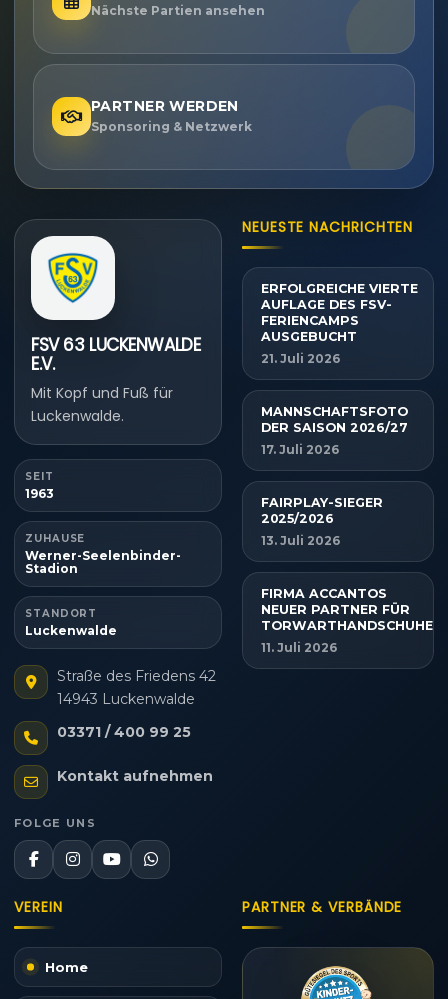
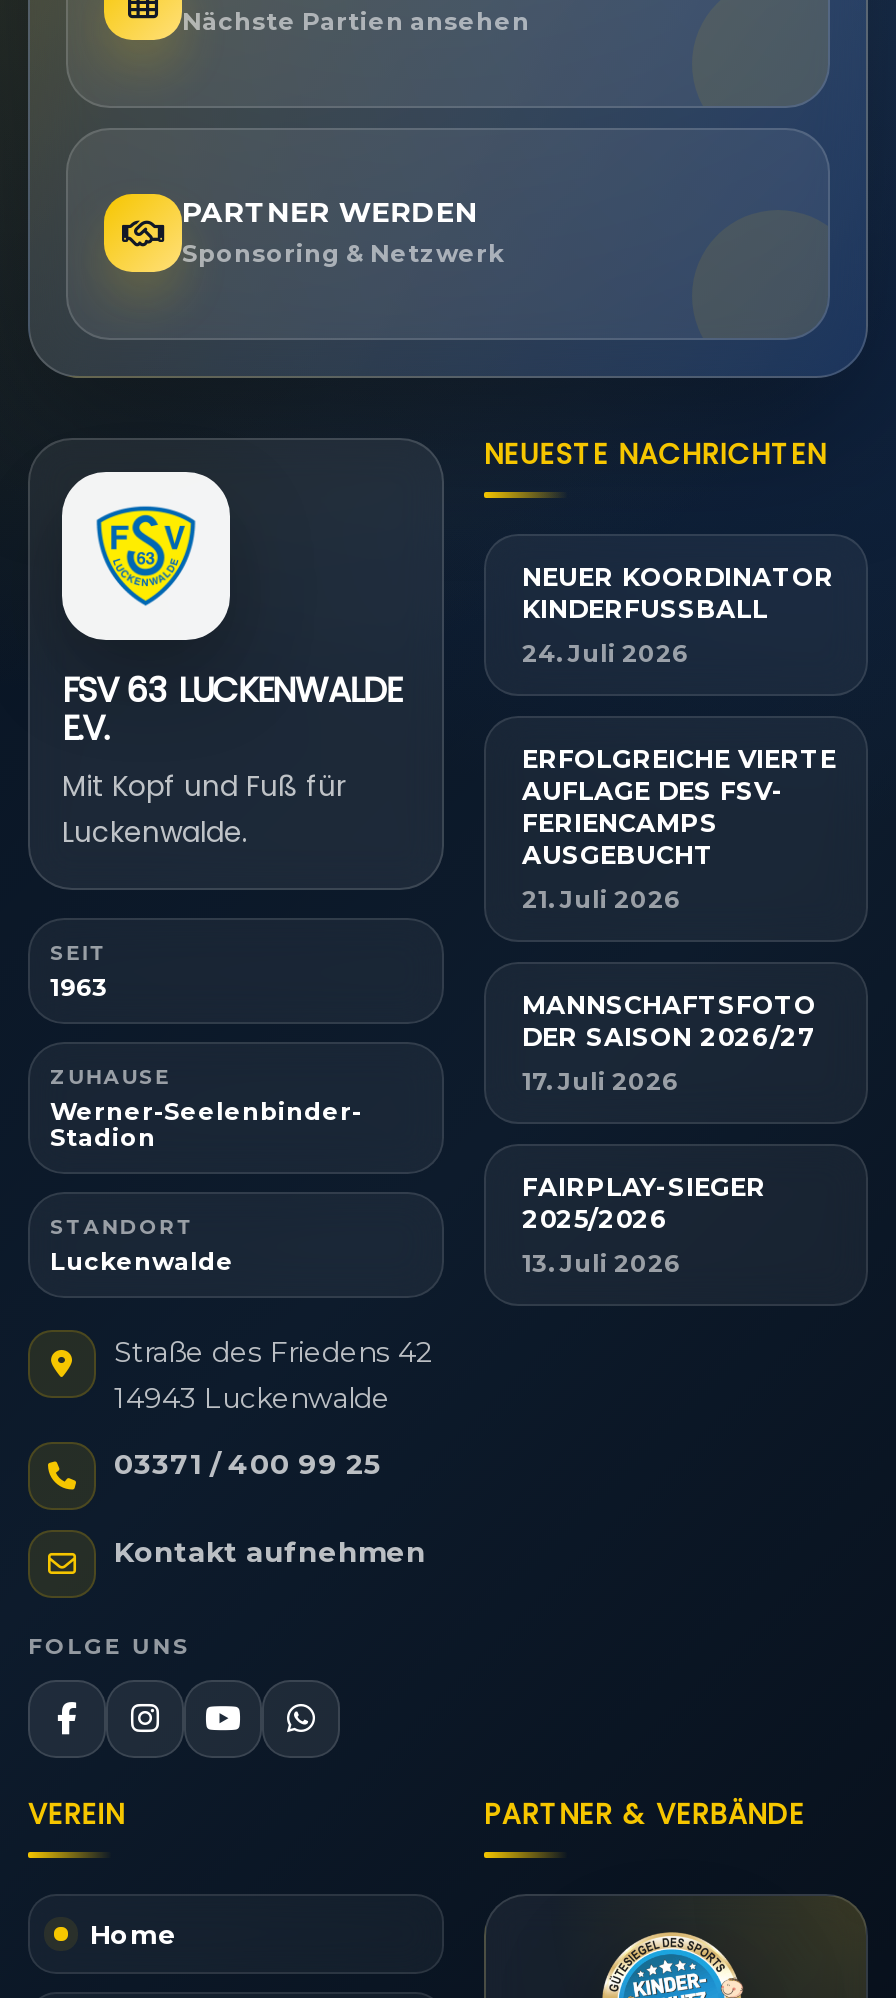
none -> [522,562,834,668] NEUER KOORDINATOR | KINDERFUSSBALL | 24. Juli 2026
moved [261,281,418,548] -> [522,744,836,1278]: ERFOLGREICHE VIERTE | AUFLAGE DES FSV- | FERIENCAMPS | ... | 2025/2026 | 13. Juli 2026
[261,586,433,655] FIRMA ACCANTOS | NEUER PARTNER FÜR | TORWARTHANDSCHUHE | 11. Juli 2026 -> none

